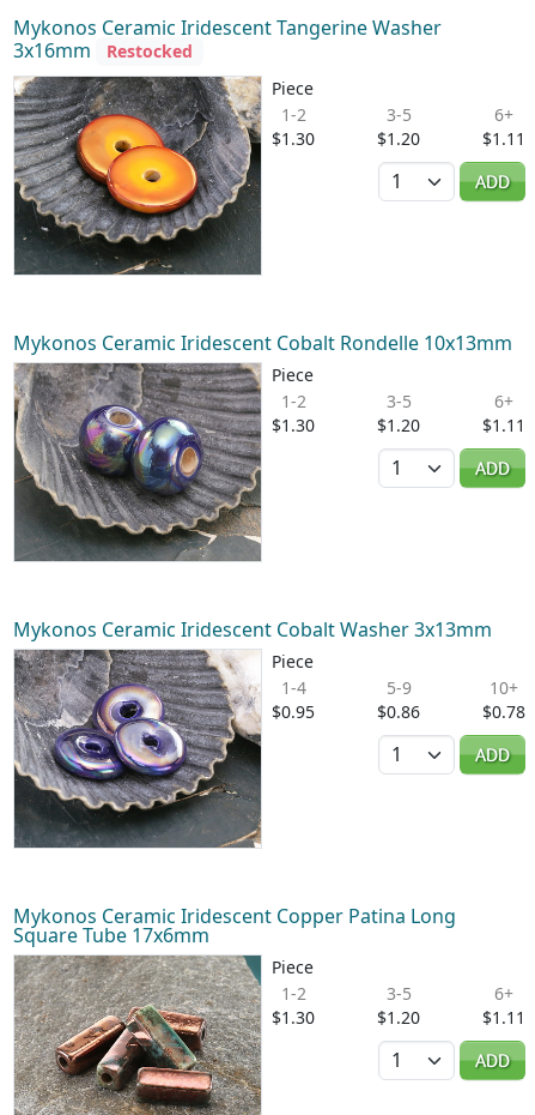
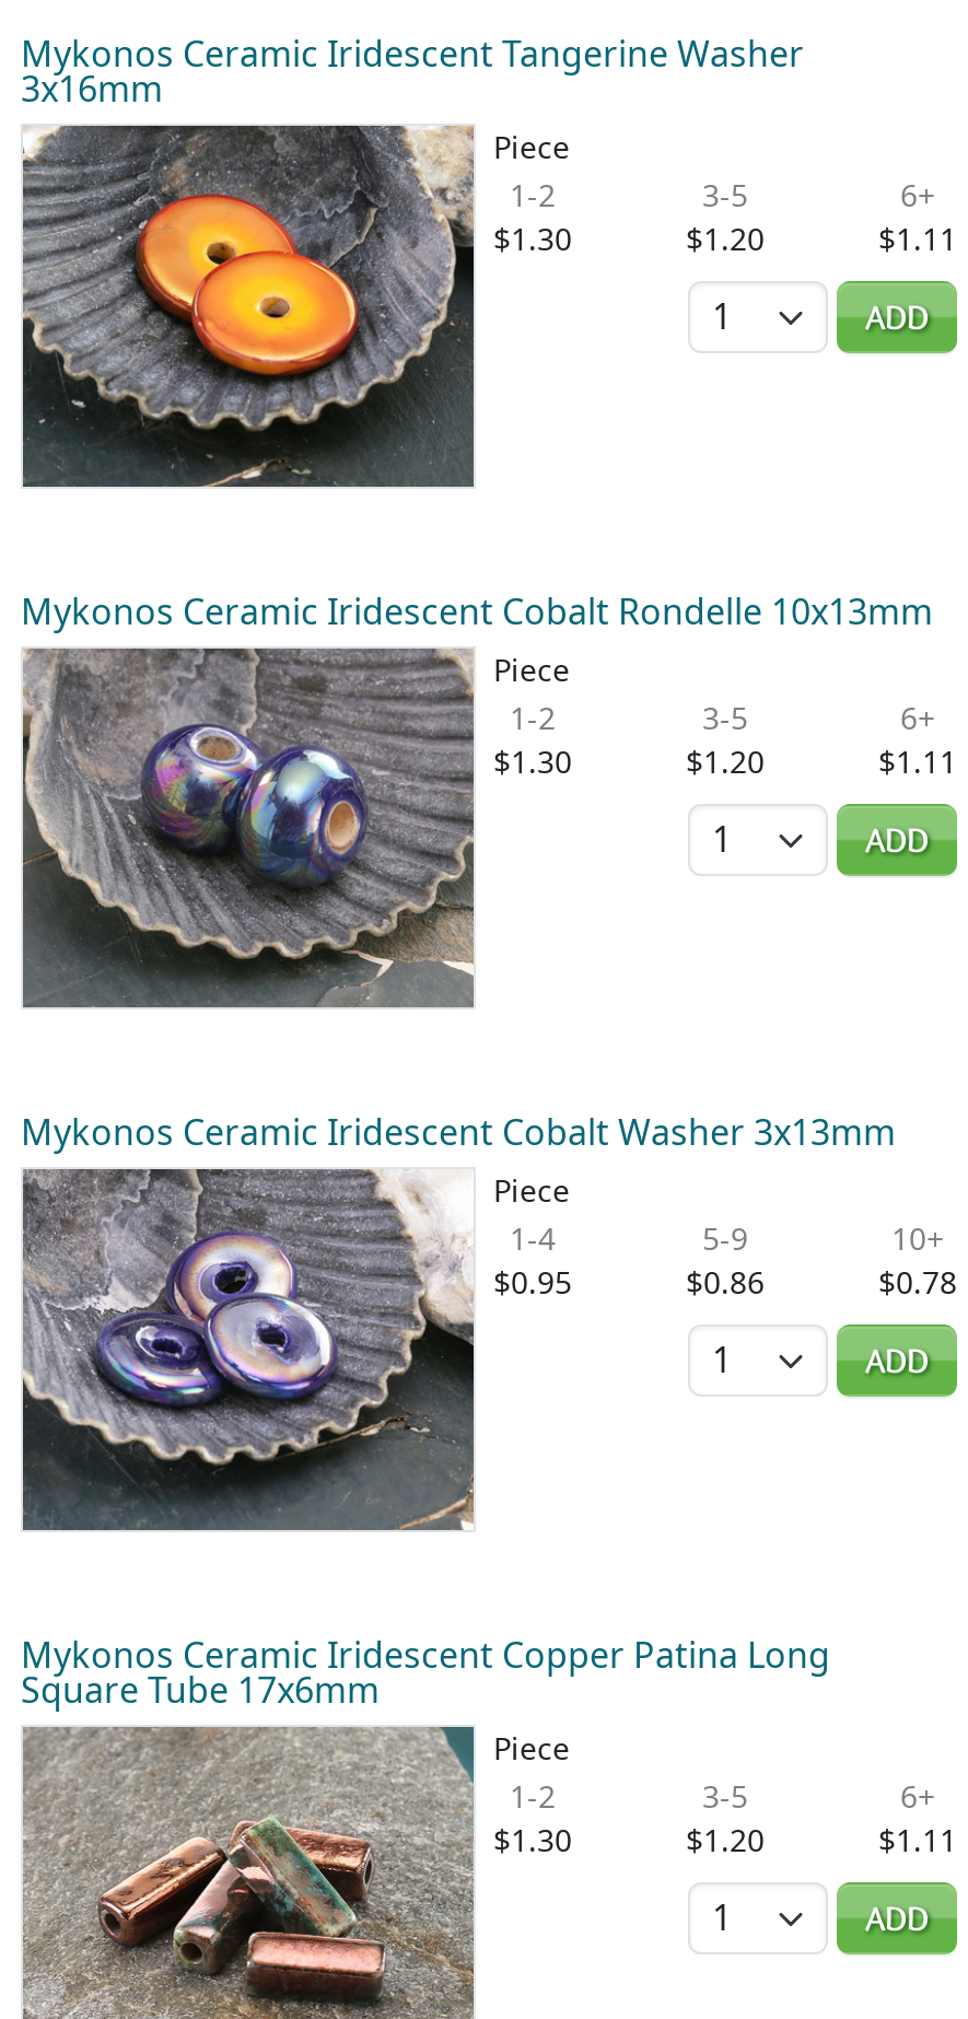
[107,40,193,63] Restocked -> none

